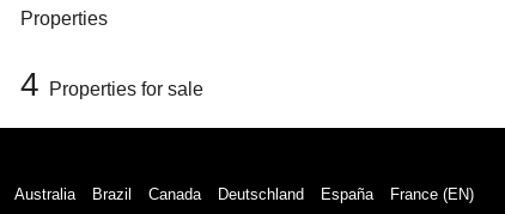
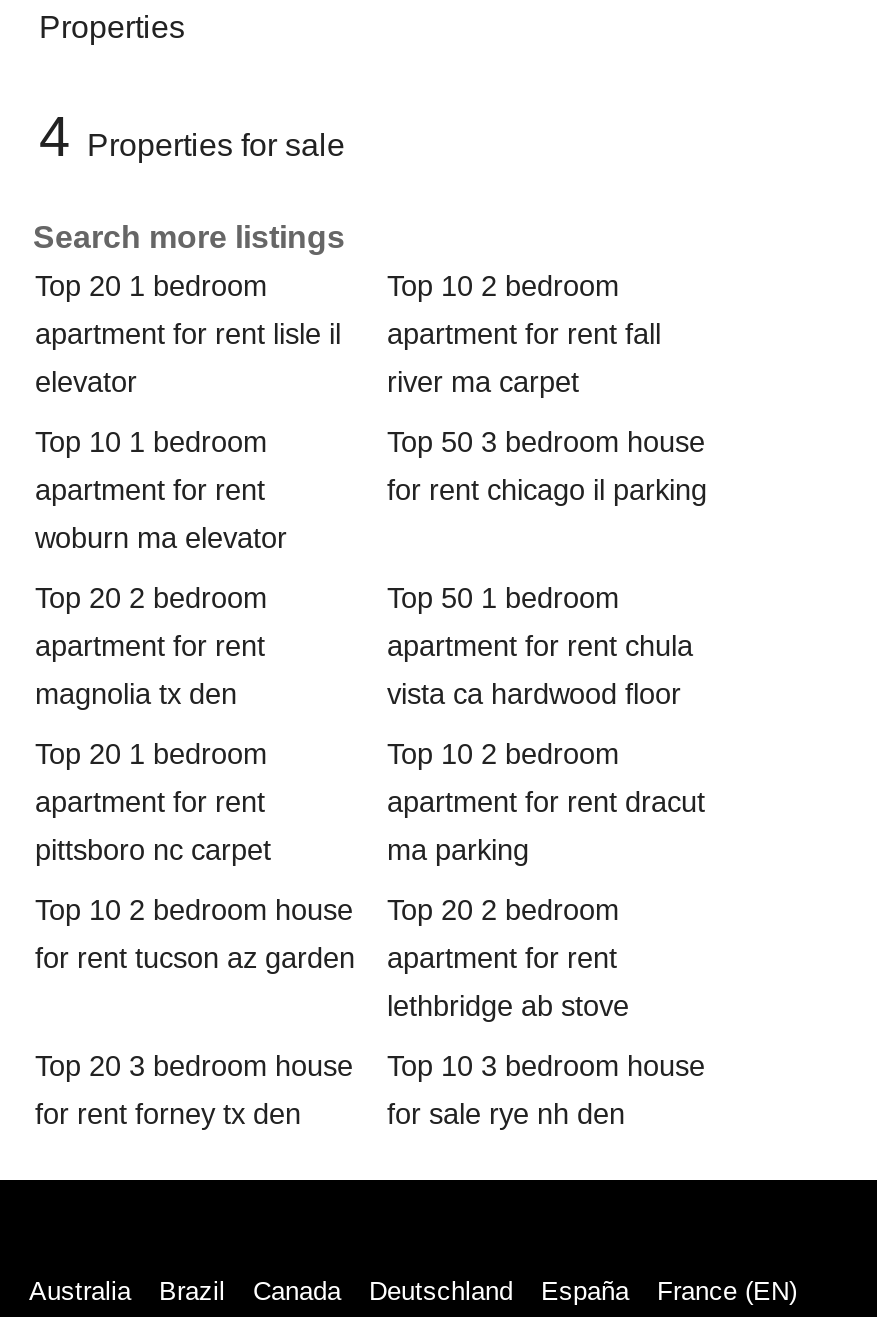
none -> [33,220,345,398] Search more listings | Top 20 1 bedroom | apartment for rent lisle il | elevator
none -> [35,270,661,554] Top 10 2 bedroom | apartment for rent fall | river ma carpet | Top 10 1 bedroom | apartment for rent | woburn ma elevator
none -> [35,426,707,710] Top 50 3 bedroom house | for rent chicago il parking | Top 20 2 bedroom | apartment for rent | magnolia tx den
none -> [35,582,693,866] Top 50 1 bedroom | apartment for rent chula | vista ca hardwood floor | Top 20 1 bedroom | apartment for rent | pittsboro nc carpet
none -> [35,738,705,974] Top 10 2 bedroom | apartment for rent dracut | ma parking | Top 10 2 bedroom house | for rent tucson az garden
none -> [35,894,629,1130] Top 20 2 bedroom | apartment for rent | lethbridge ab stove | Top 20 3 bedroom house | for rent forney tx den
none -> [387,1050,705,1130] Top 10 3 bedroom house | for sale rye nh den

